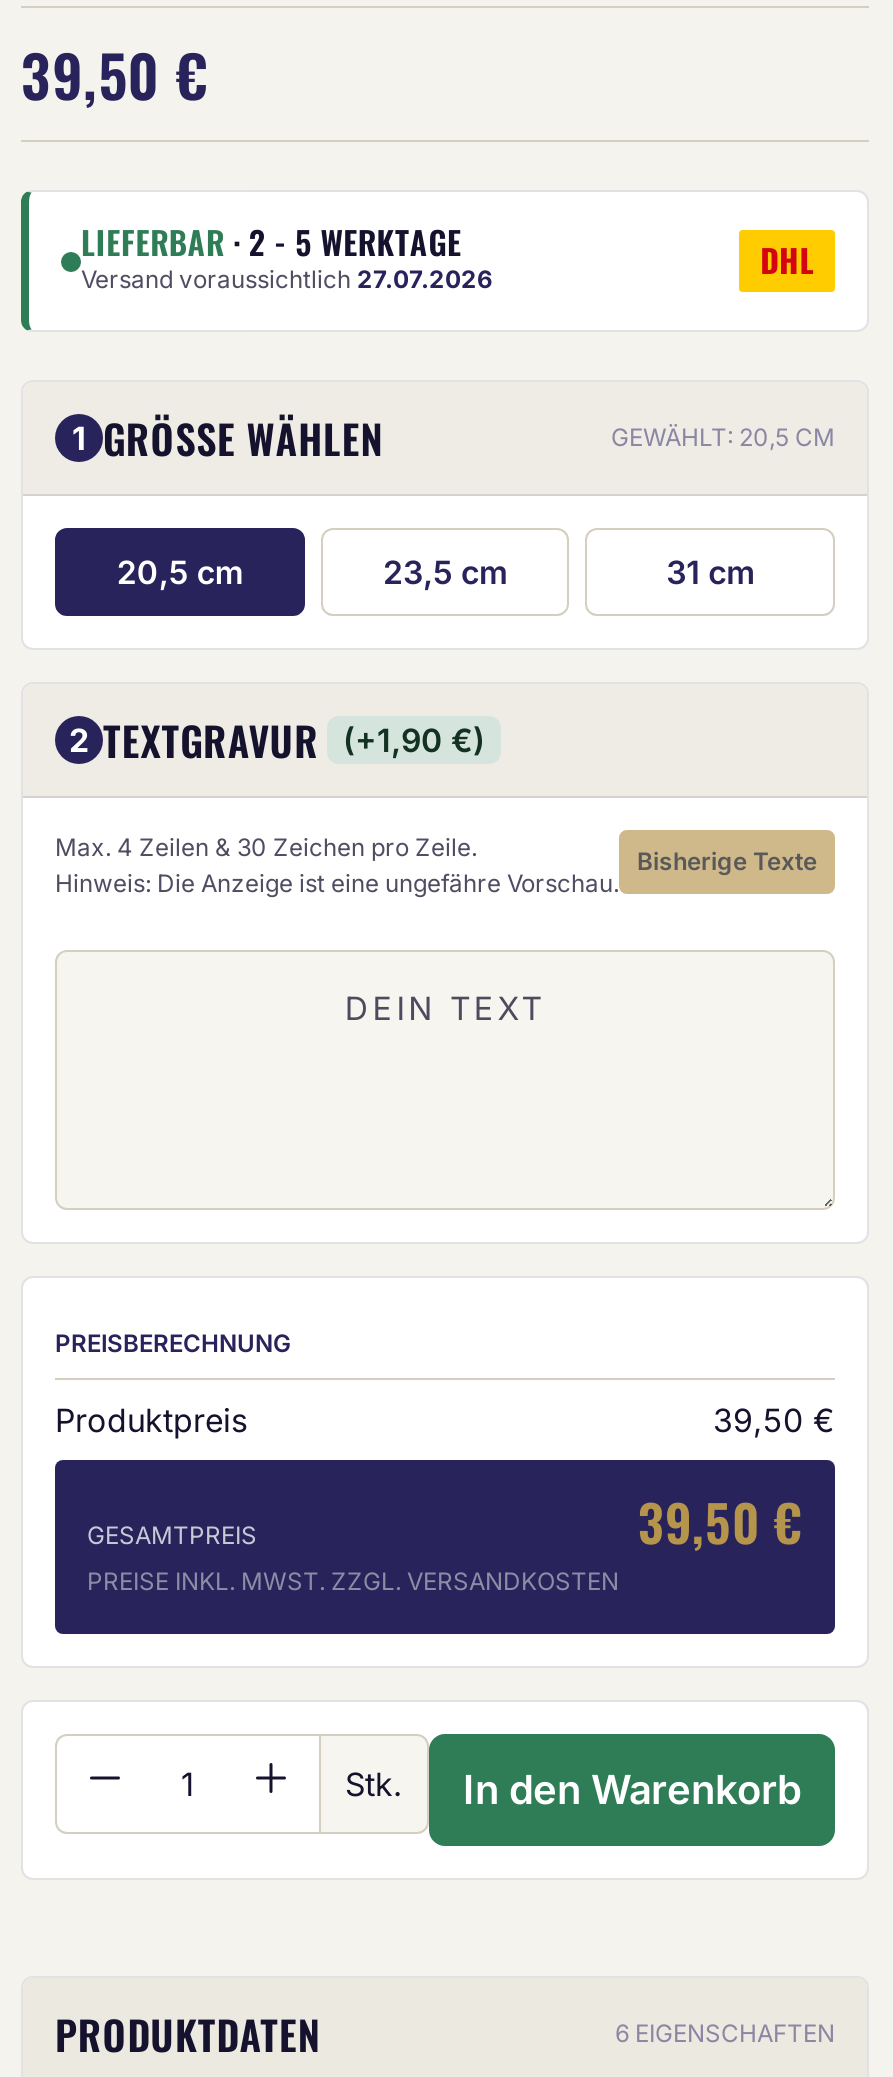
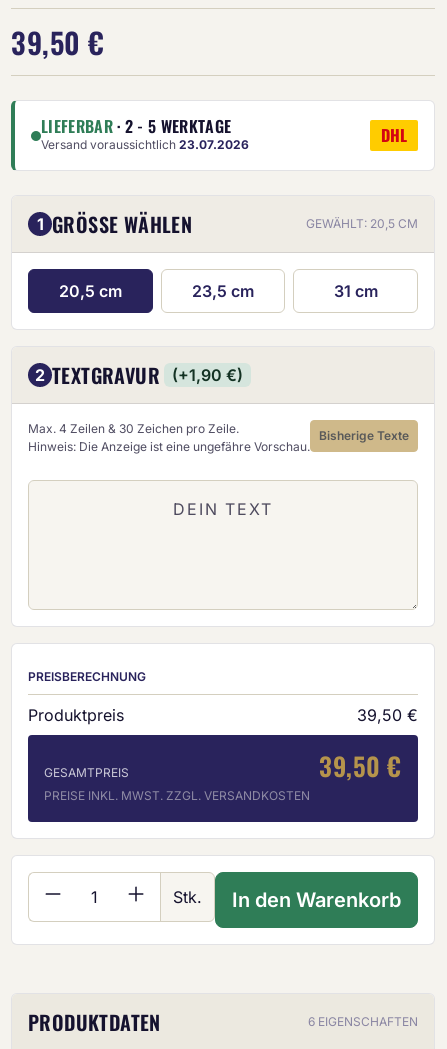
[81,264,493,294] Versand voraussichtlich 27.07.2026 -> [41,137,249,152] Versand voraussichtlich 23.07.2026

